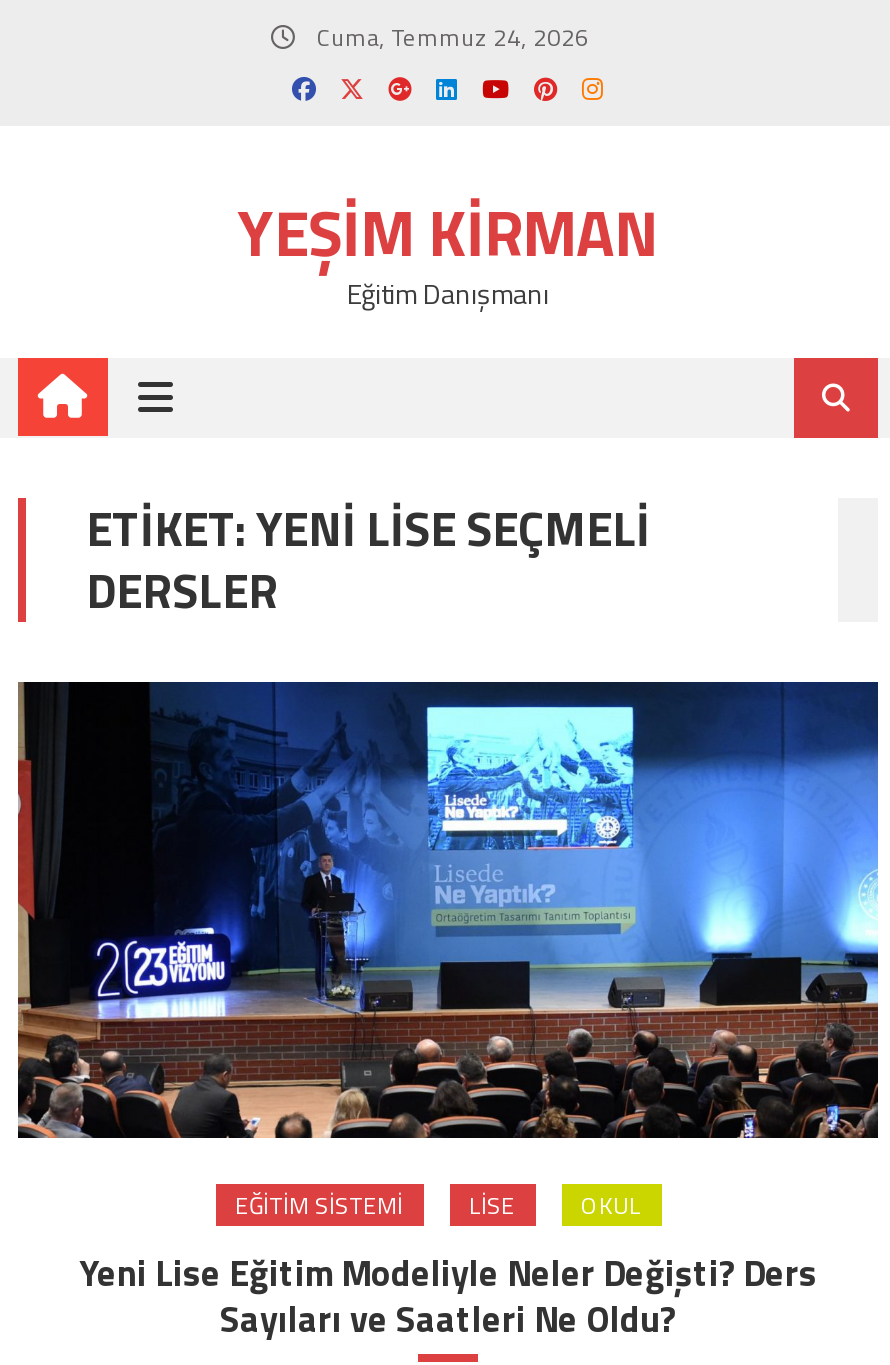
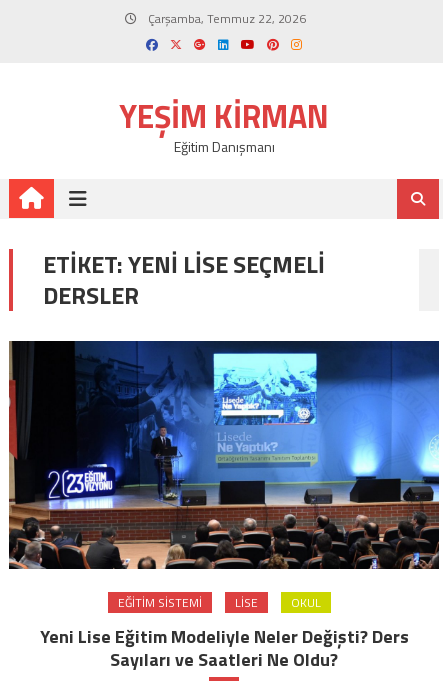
[311,18,589,56] Cuma, Temmuz 24, 2026 -> [144,9,305,28] Çarşamba, Temmuz 22, 2026

